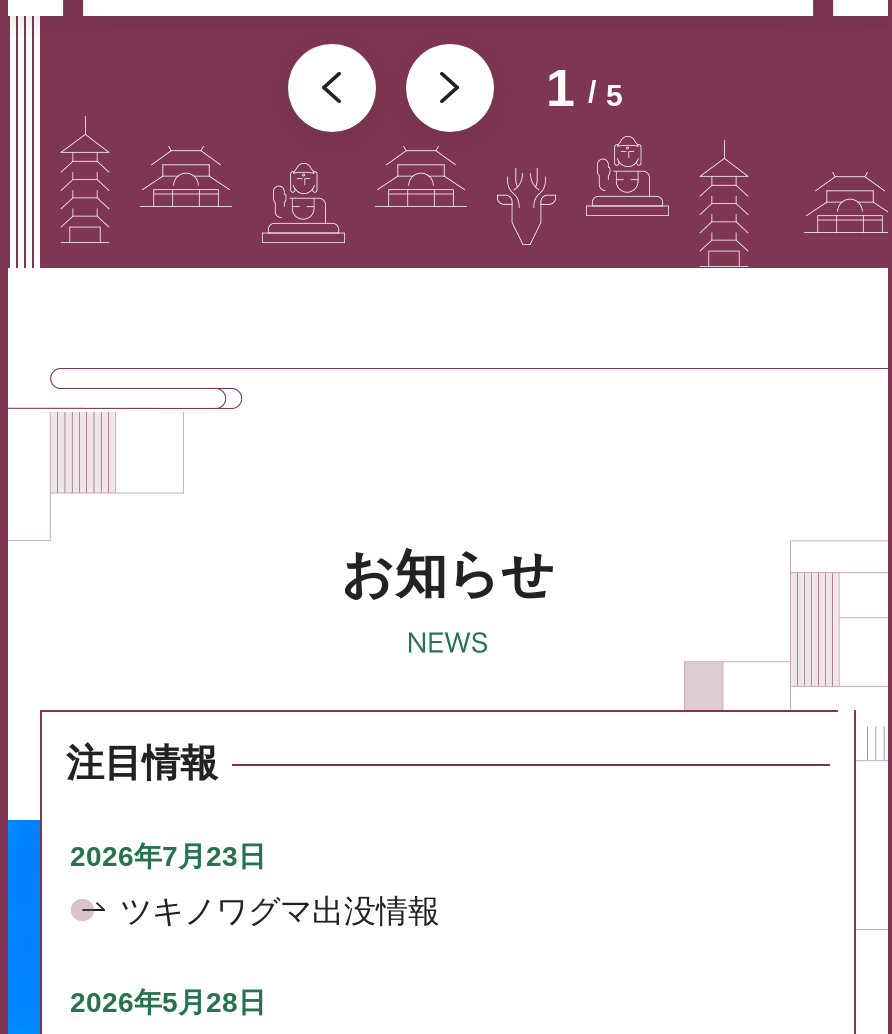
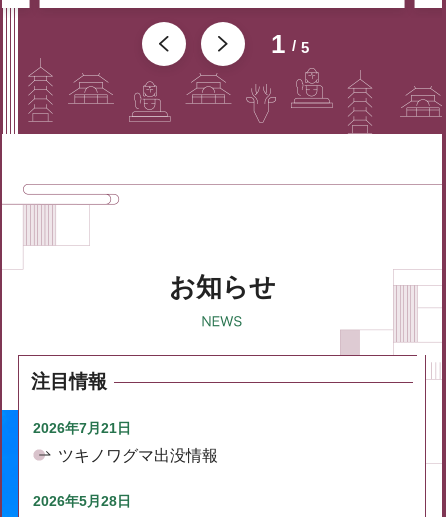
[70,840,266,872] 2026年7月23日 -> [33,420,131,436] 2026年7月21日

